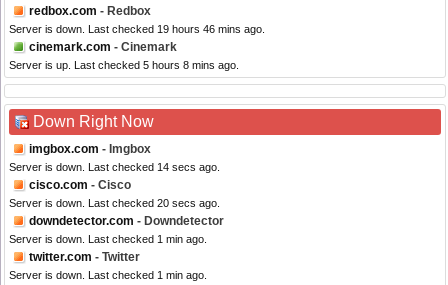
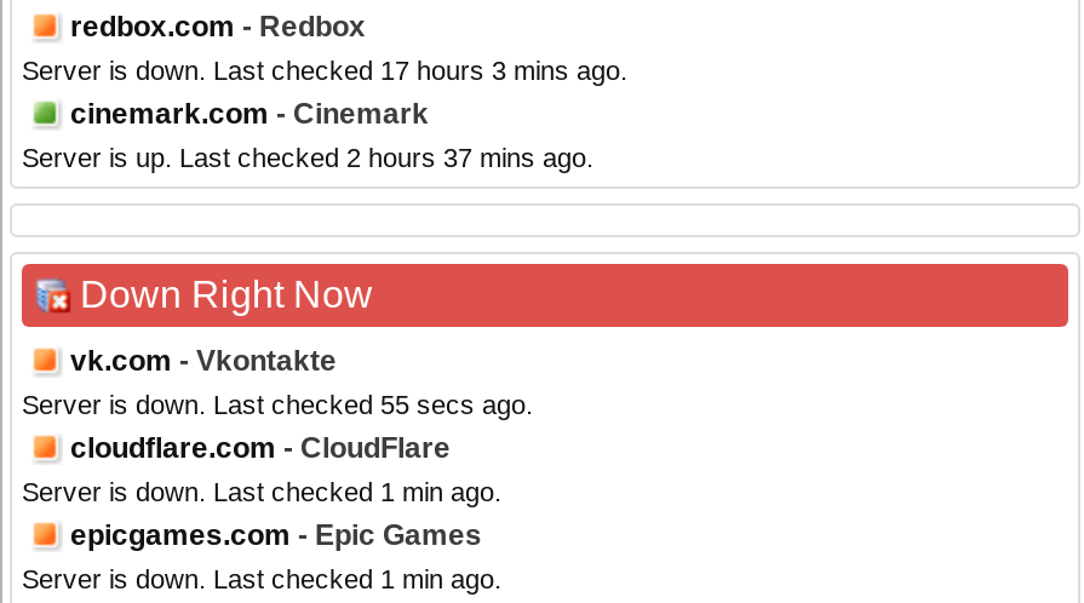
[9,23,265,35] Server is down. Last checked 19 hours 46 mins ago. -> [22,56,627,85] Server is down. Last checked 17 hours 3 mins ago.
[9,59,239,71] Server is up. Last checked 5 hours 8 mins ago. -> [22,143,593,172] Server is up. Last checked 2 hours 37 mins ago.
[9,142,224,228] imgbox.com - Imgbox | Server is down. Last checked 14 secs ago. | cisco.com - Cisco | Server is down. Last checked 20 secs ago. | downdetector.com - Downdetector -> [22,344,533,465] vk.com - Vkontakte | Server is down. Last checked 55 secs ago. | cloudflare.com - CloudFlare
[29,250,140,264] twitter.com - Twitter -> [70,518,482,552] epicgames.com - Epic Games

